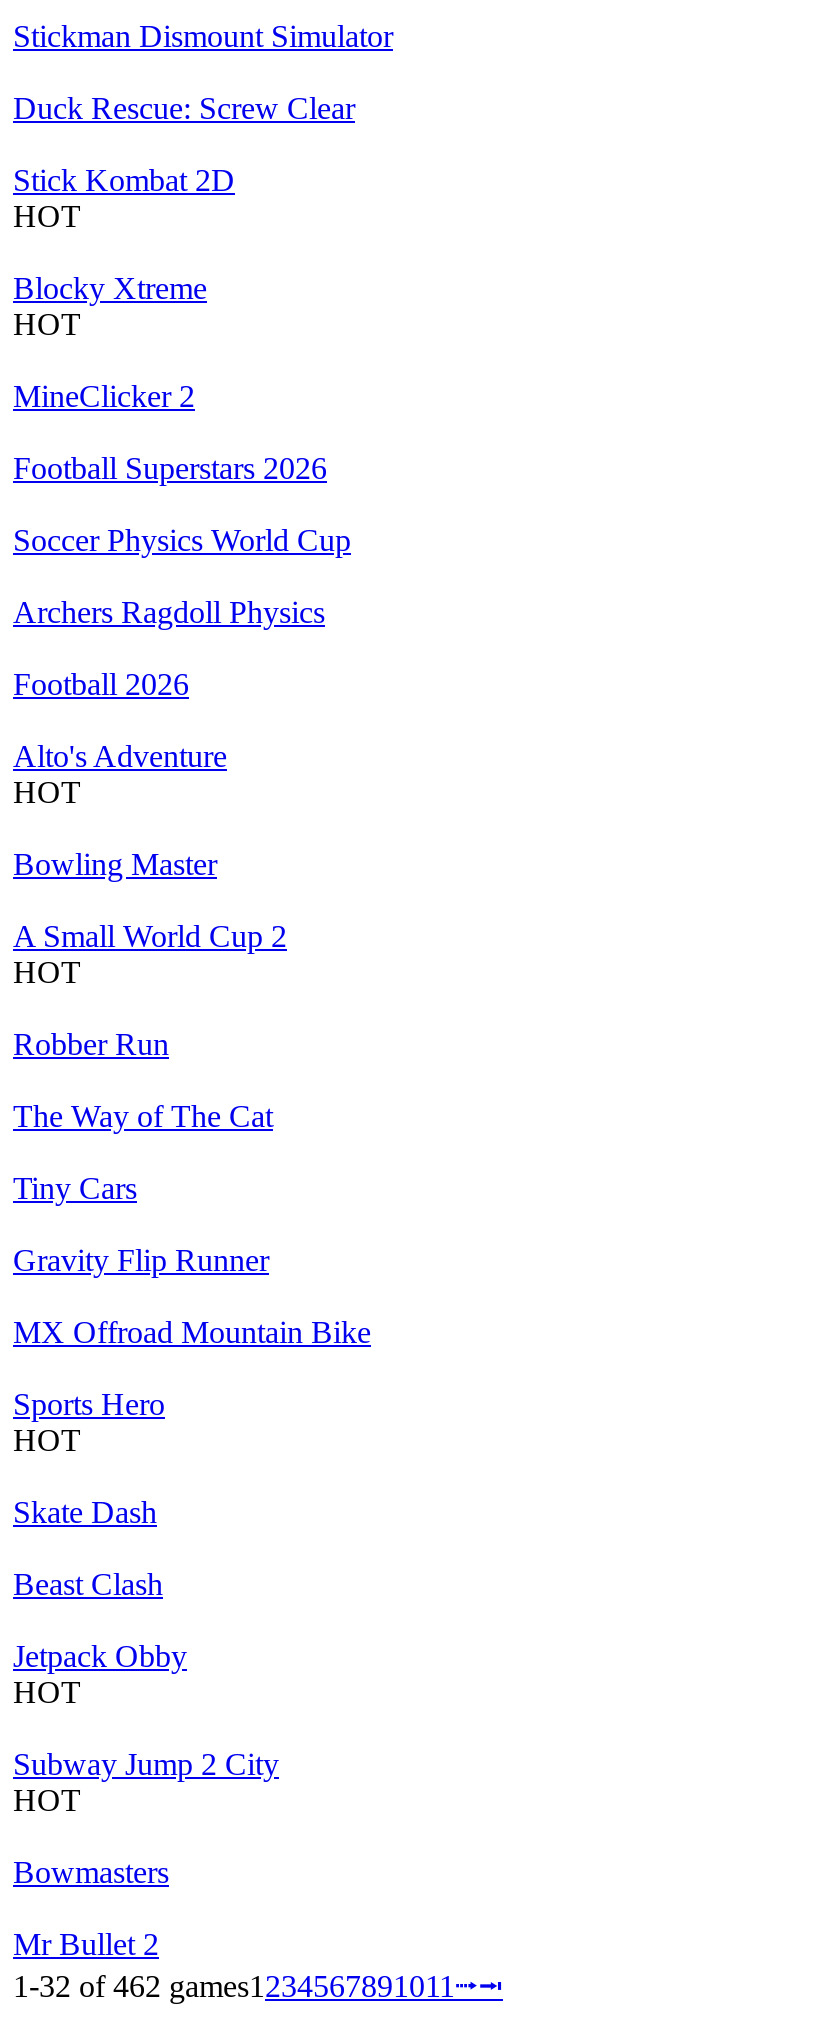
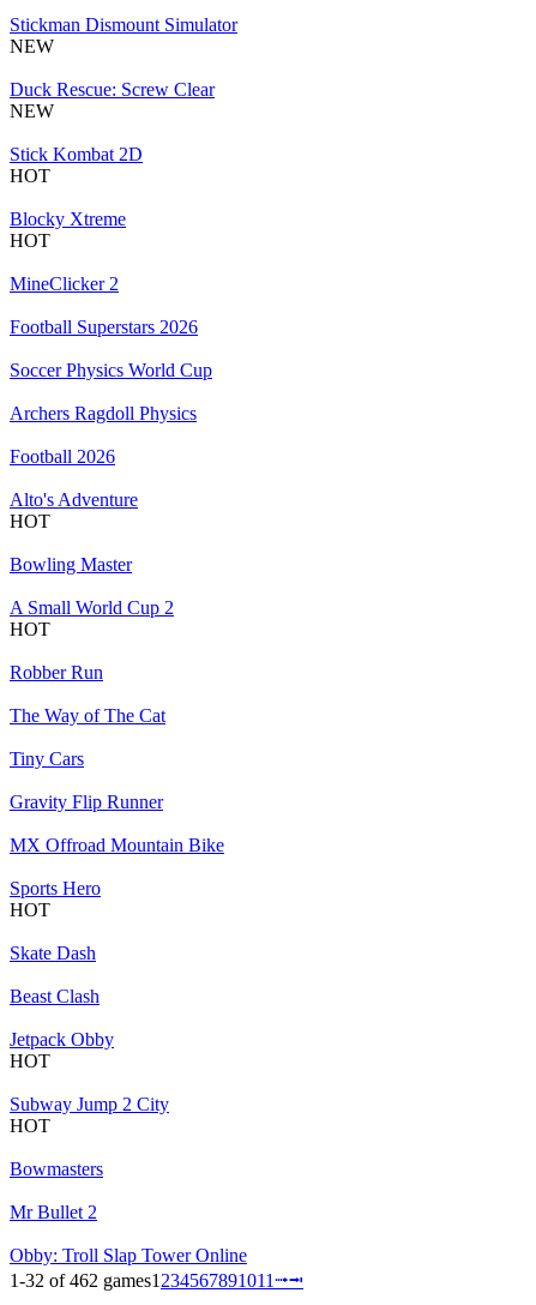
none -> [10,36,54,56] NEW
none -> [10,101,54,121] NEW
none -> [10,1245,247,1265] Obby: Troll Slap Tower Online

